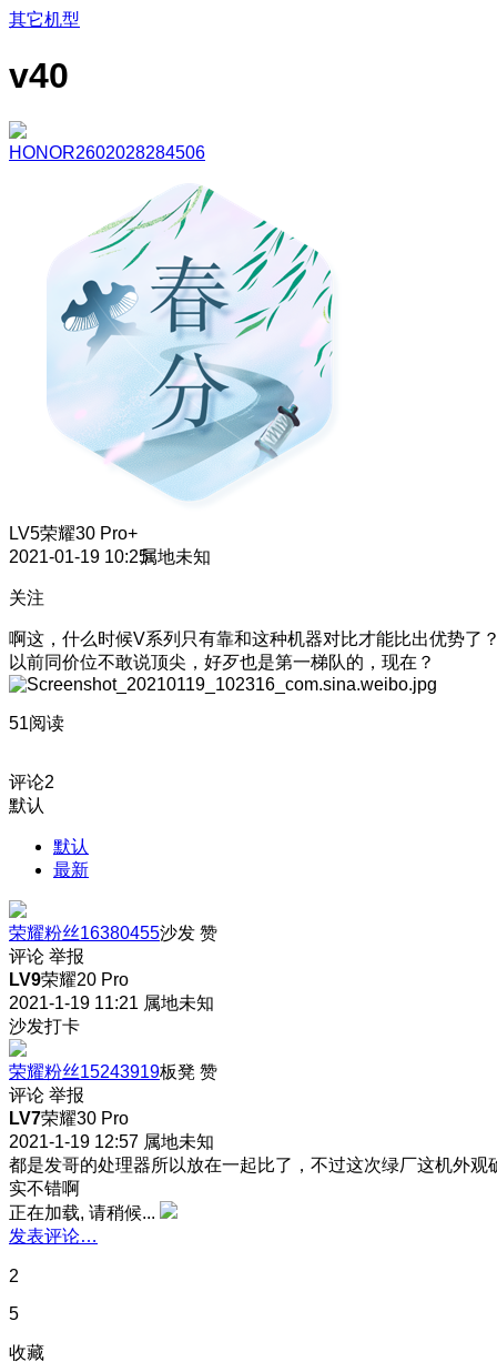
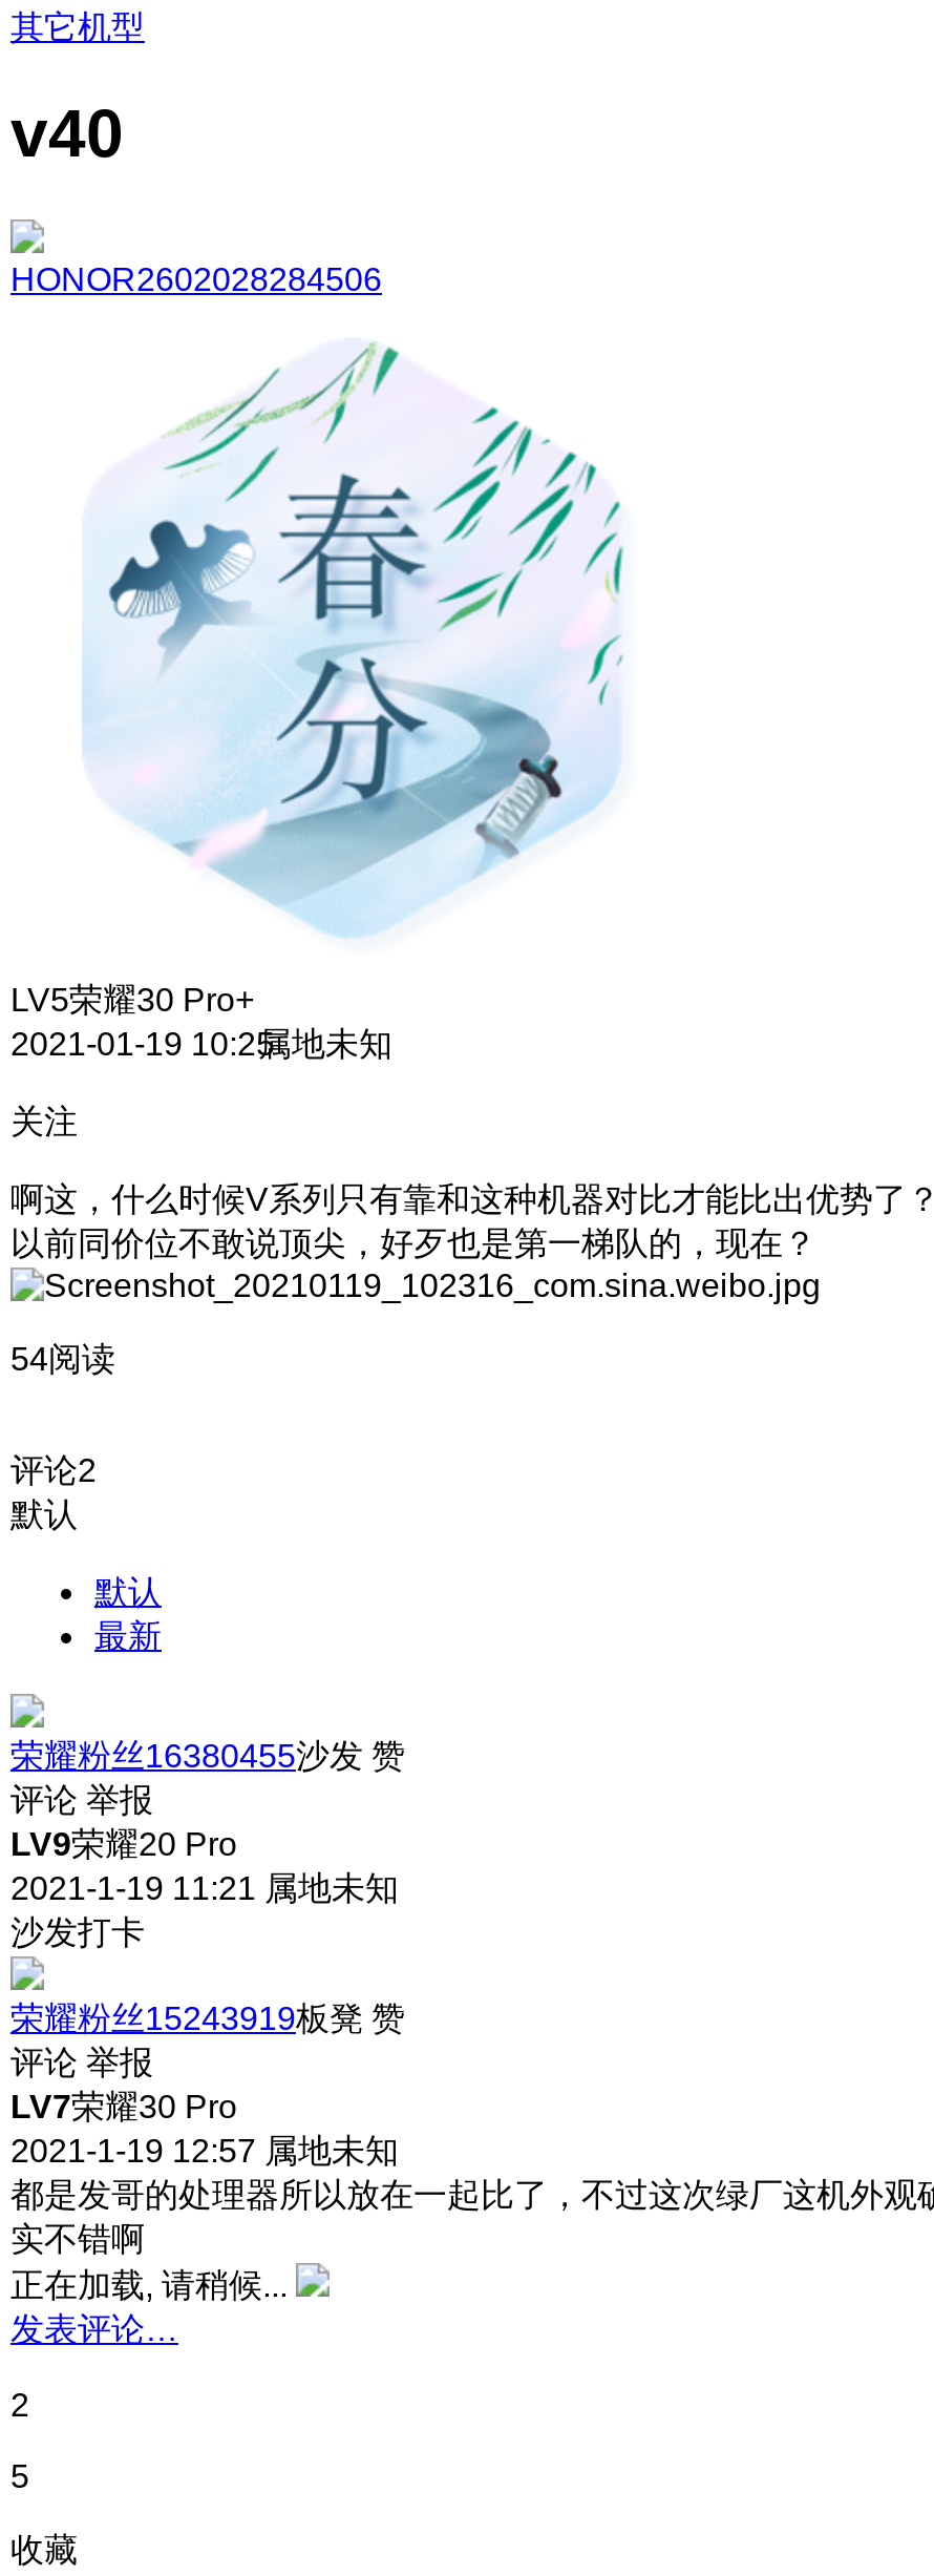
[9,714,64,733] 51阅读 -> [10,1341,115,1377] 54阅读

